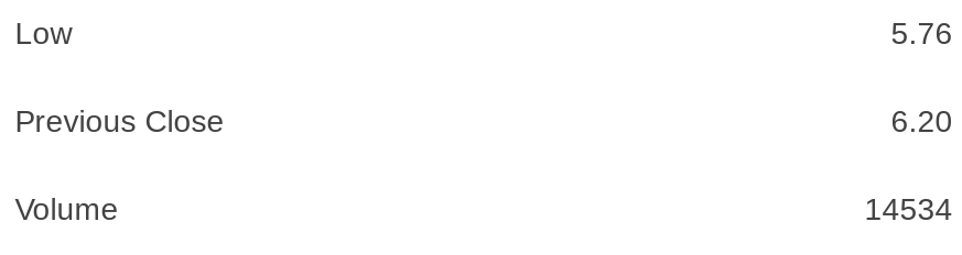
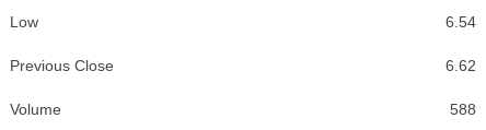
[891,15,953,51] 5.76 -> [445,13,476,31] 6.54
[891,103,953,138] 6.20 -> [445,57,476,74] 6.62
[865,191,953,226] 14534 -> [450,101,476,118] 588

